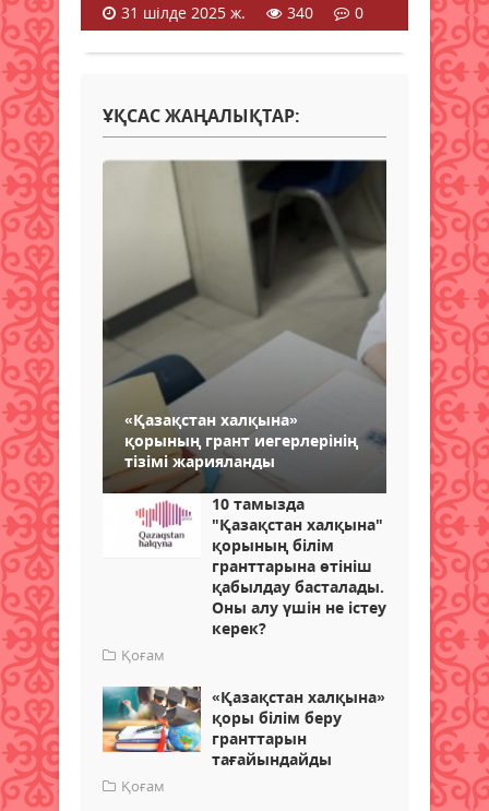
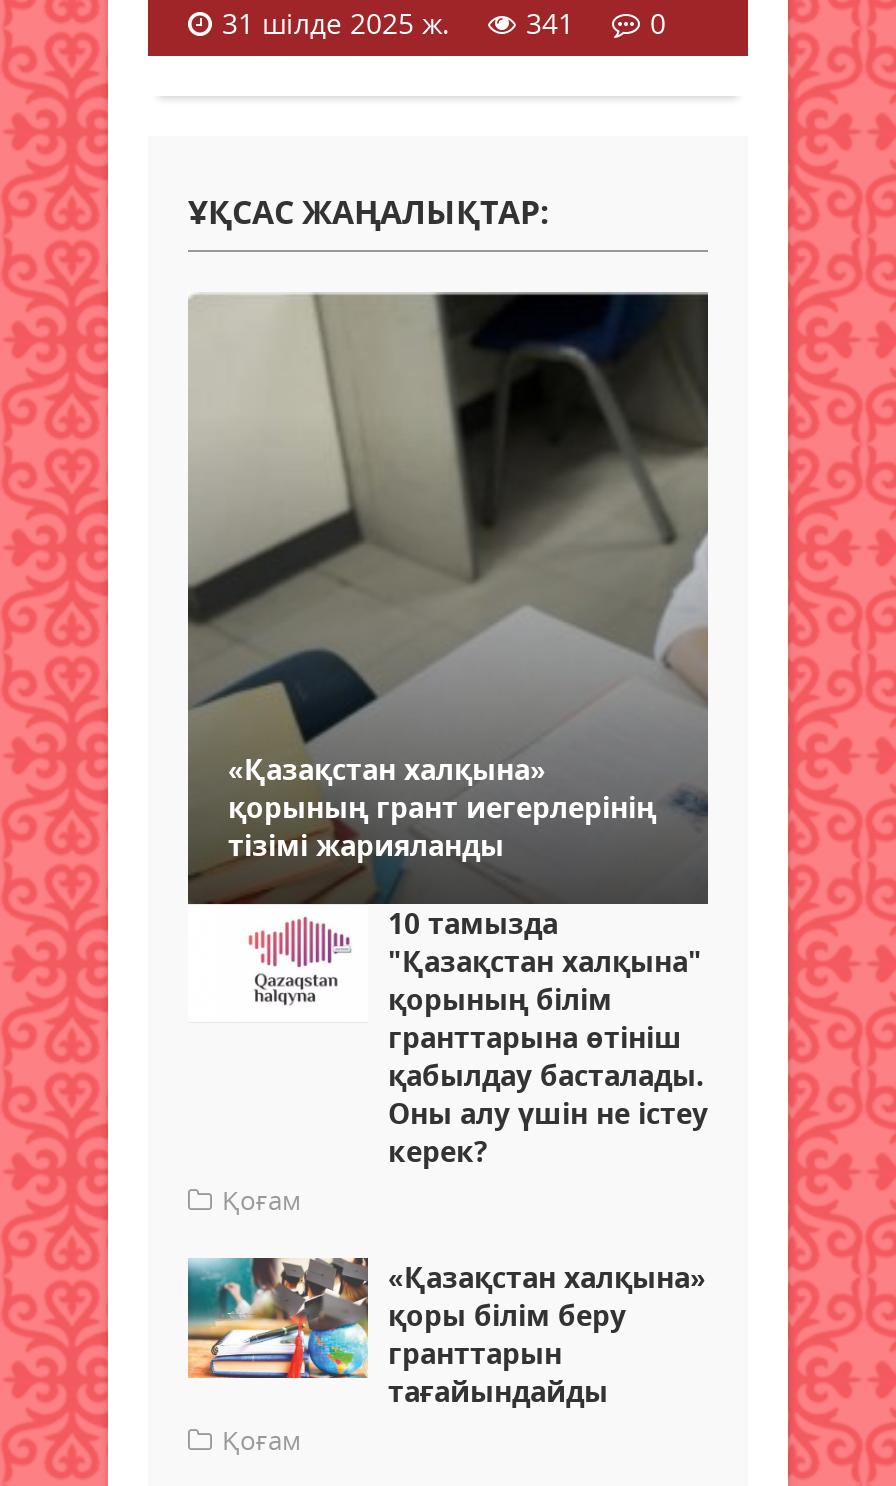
[121,2,363,23] 31 шілде 2025 ж. 340 0 -> [222,4,666,42] 31 шілде 2025 ж. 341 0

